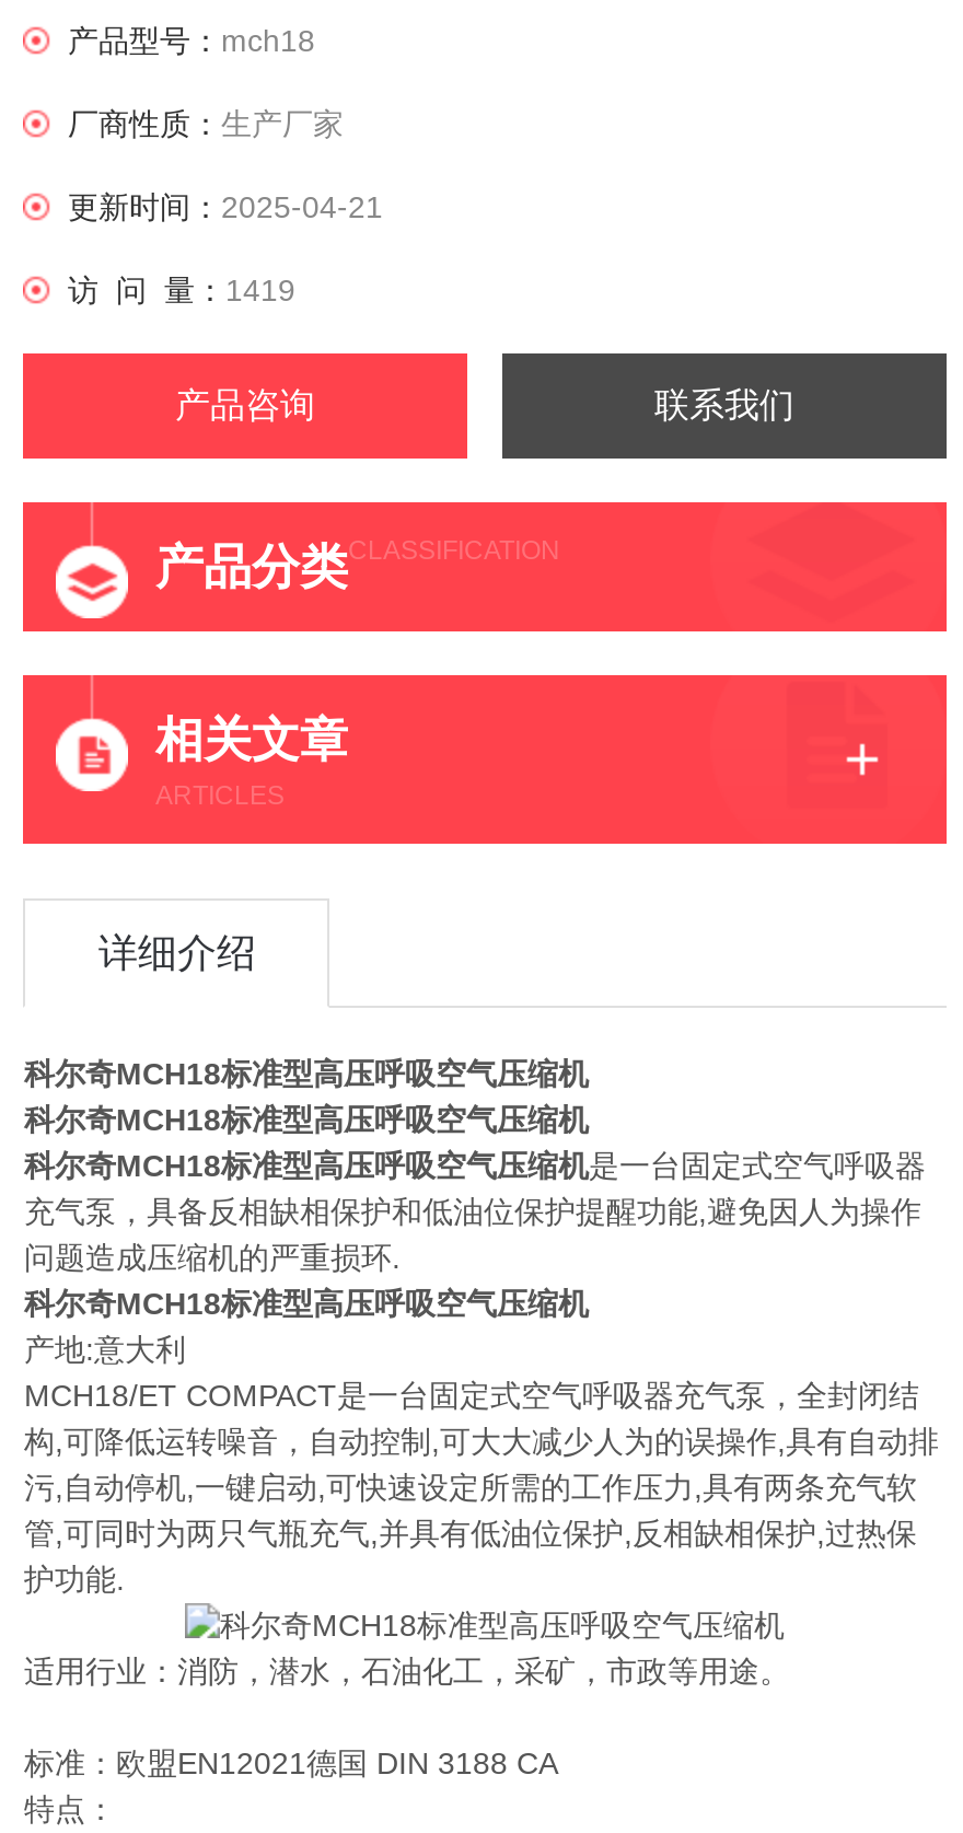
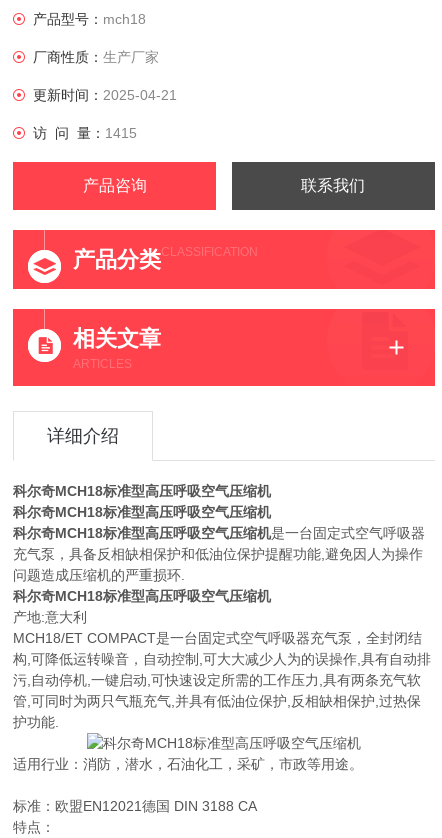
[68,272,295,308] 访 问 量：1419 -> [33,125,137,141] 访 问 量：1415

